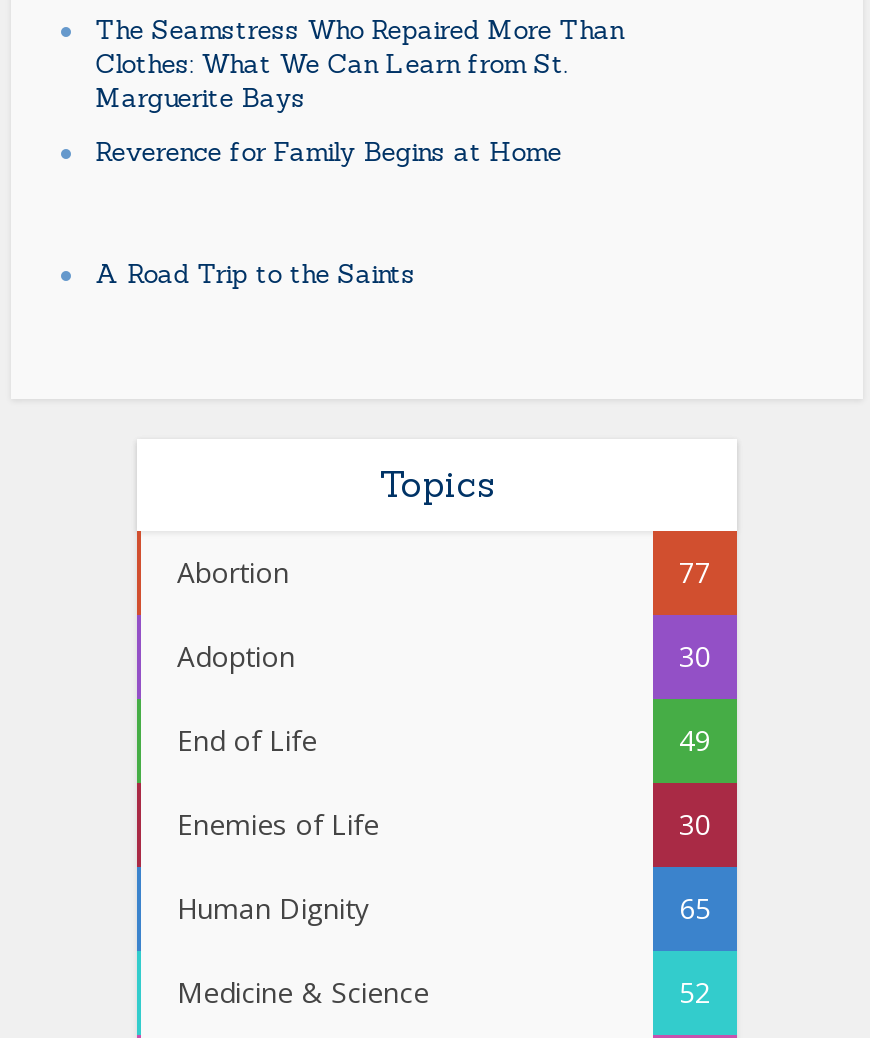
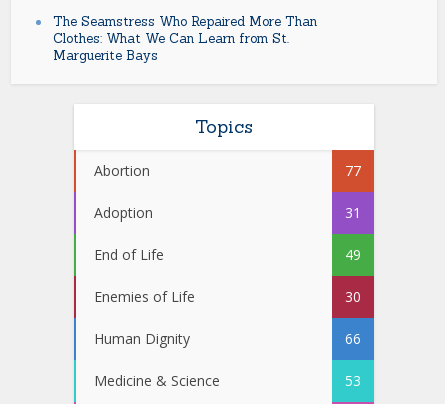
[95,136,561,170] Reverence for Family Begins at Home -> none
[95,258,415,292] A Road Trip to the Saints -> none
[679,638,711,676] 30 -> [345,203,361,222] 31
[679,890,711,928] 65 -> [345,329,361,348] 66
[679,974,711,1012] 52 -> [345,371,361,390] 53

